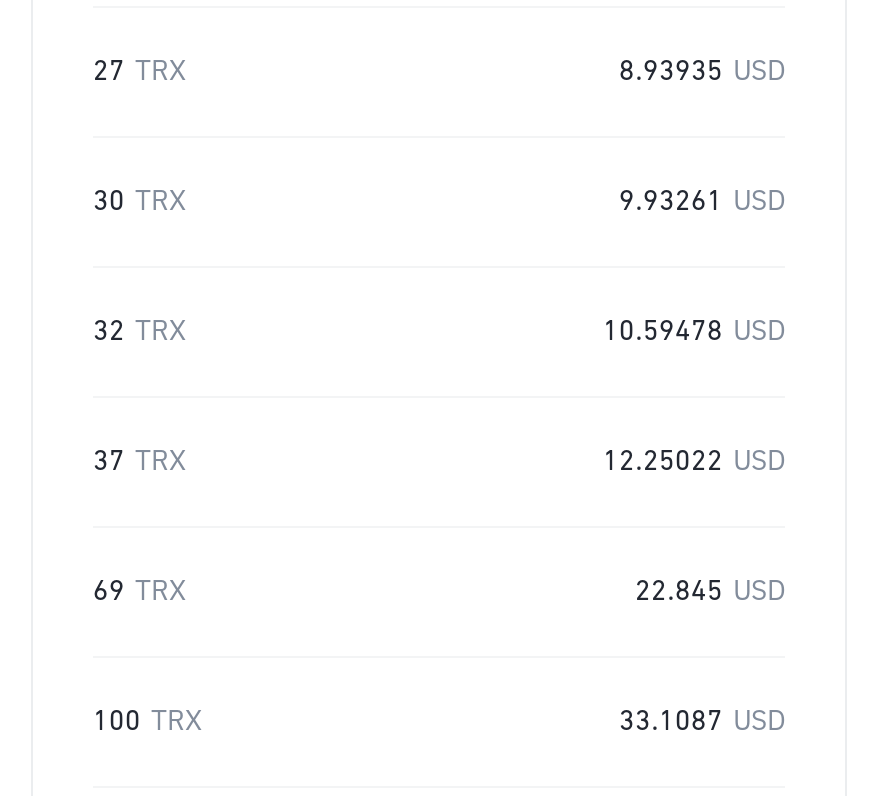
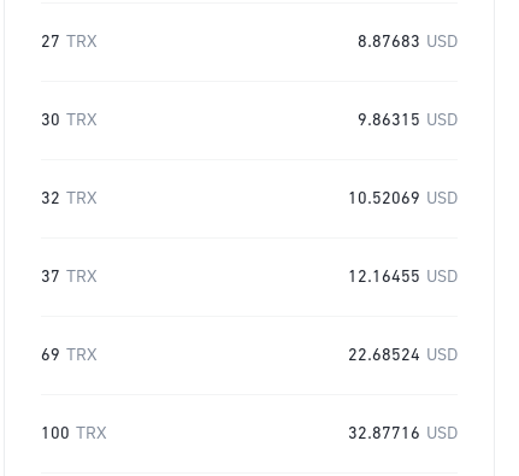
[619,58,785,86] 8.93935 USD -> [358,34,458,51] 8.87683 USD
[619,188,785,216] 9.93261 USD -> [358,112,458,129] 9.86315 USD
[603,318,785,346] 10.59478 USD -> [348,190,458,207] 10.52069 USD
[603,448,785,476] 12.25022 USD -> [348,269,458,286] 12.16455 USD
[635,578,785,606] 22.845 USD -> [348,347,458,364] 22.68524 USD
[619,708,785,736] 33.1087 USD -> [348,425,458,442] 32.87716 USD

